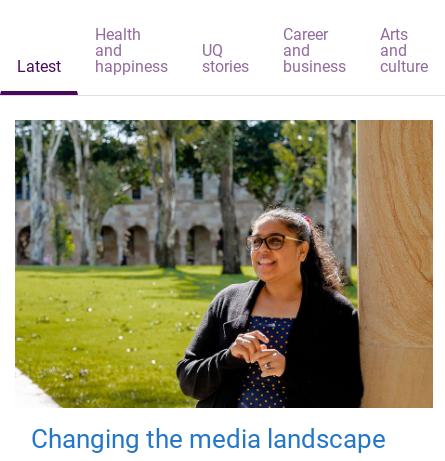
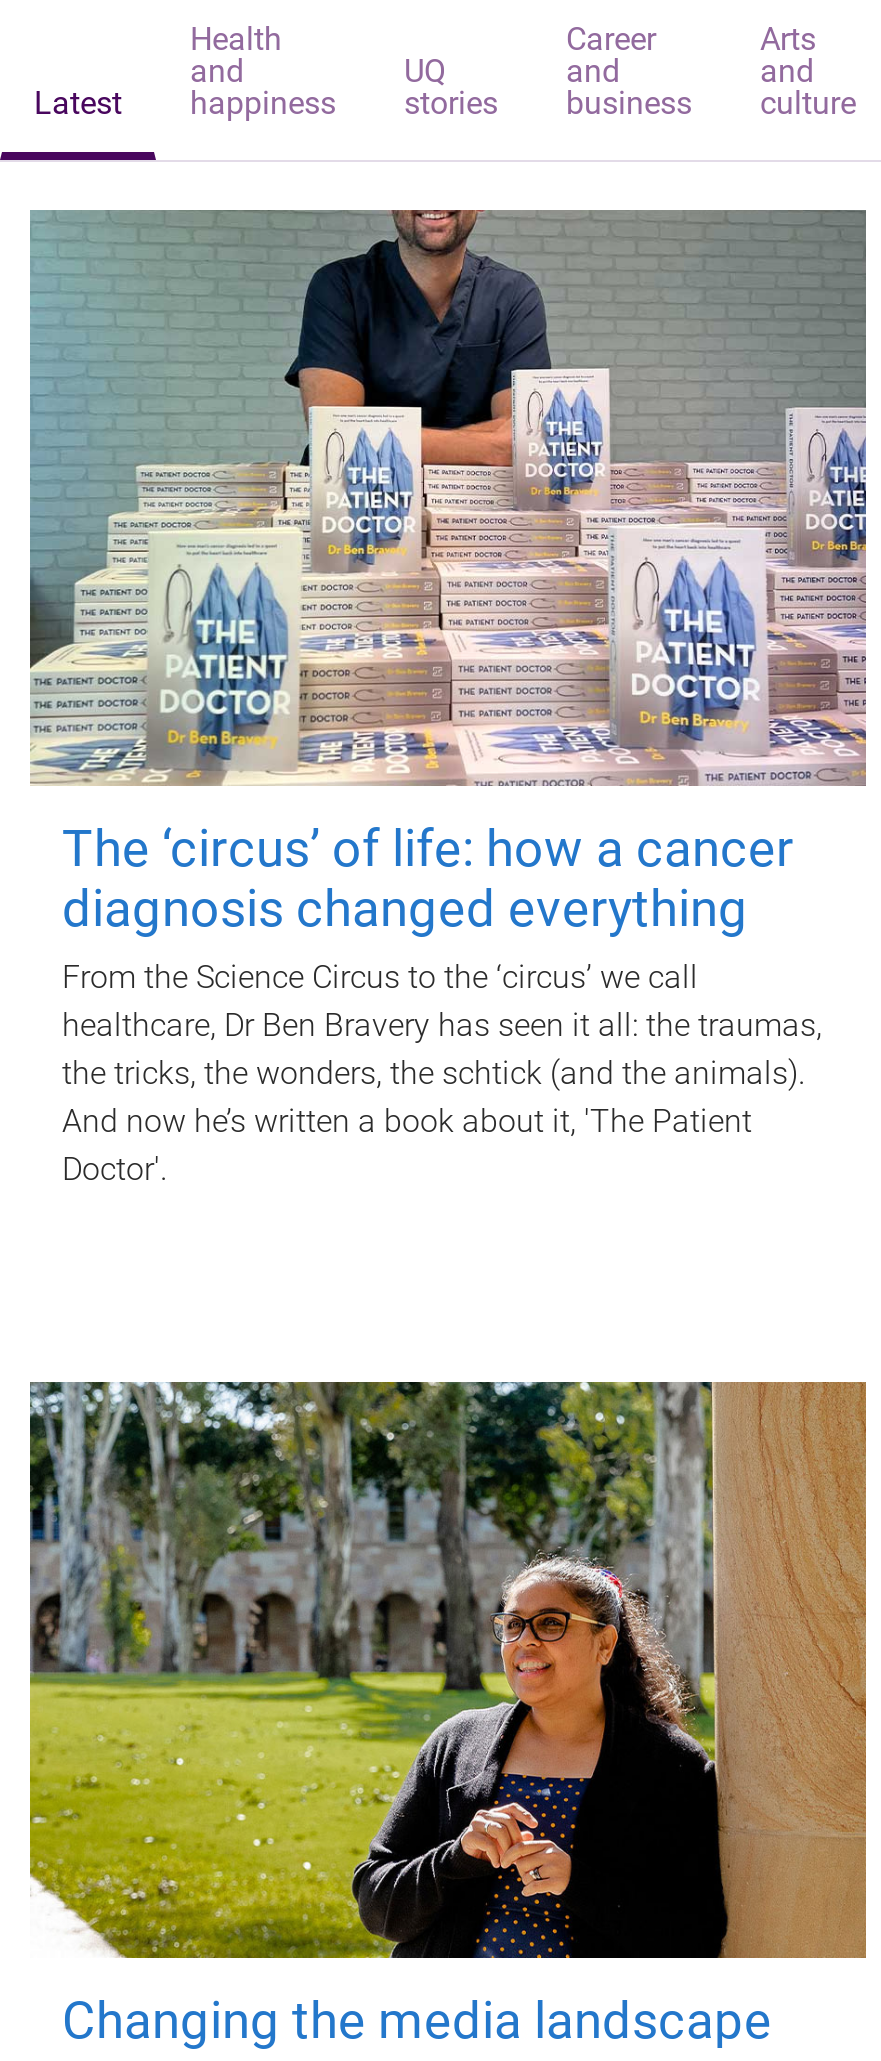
none -> [28,208,868,1188] [image] | The ‘circus’ of life: how a cancer | diagnosis changed everything | From the Science Circus to the ‘circus’ we call | healthcare, Dr Ben Bravery has seen it all: the traumas, | the tricks, the wonders, the schtick (and the animals). | And now he’s written a book about it, 'The Patient | Doctor'.

